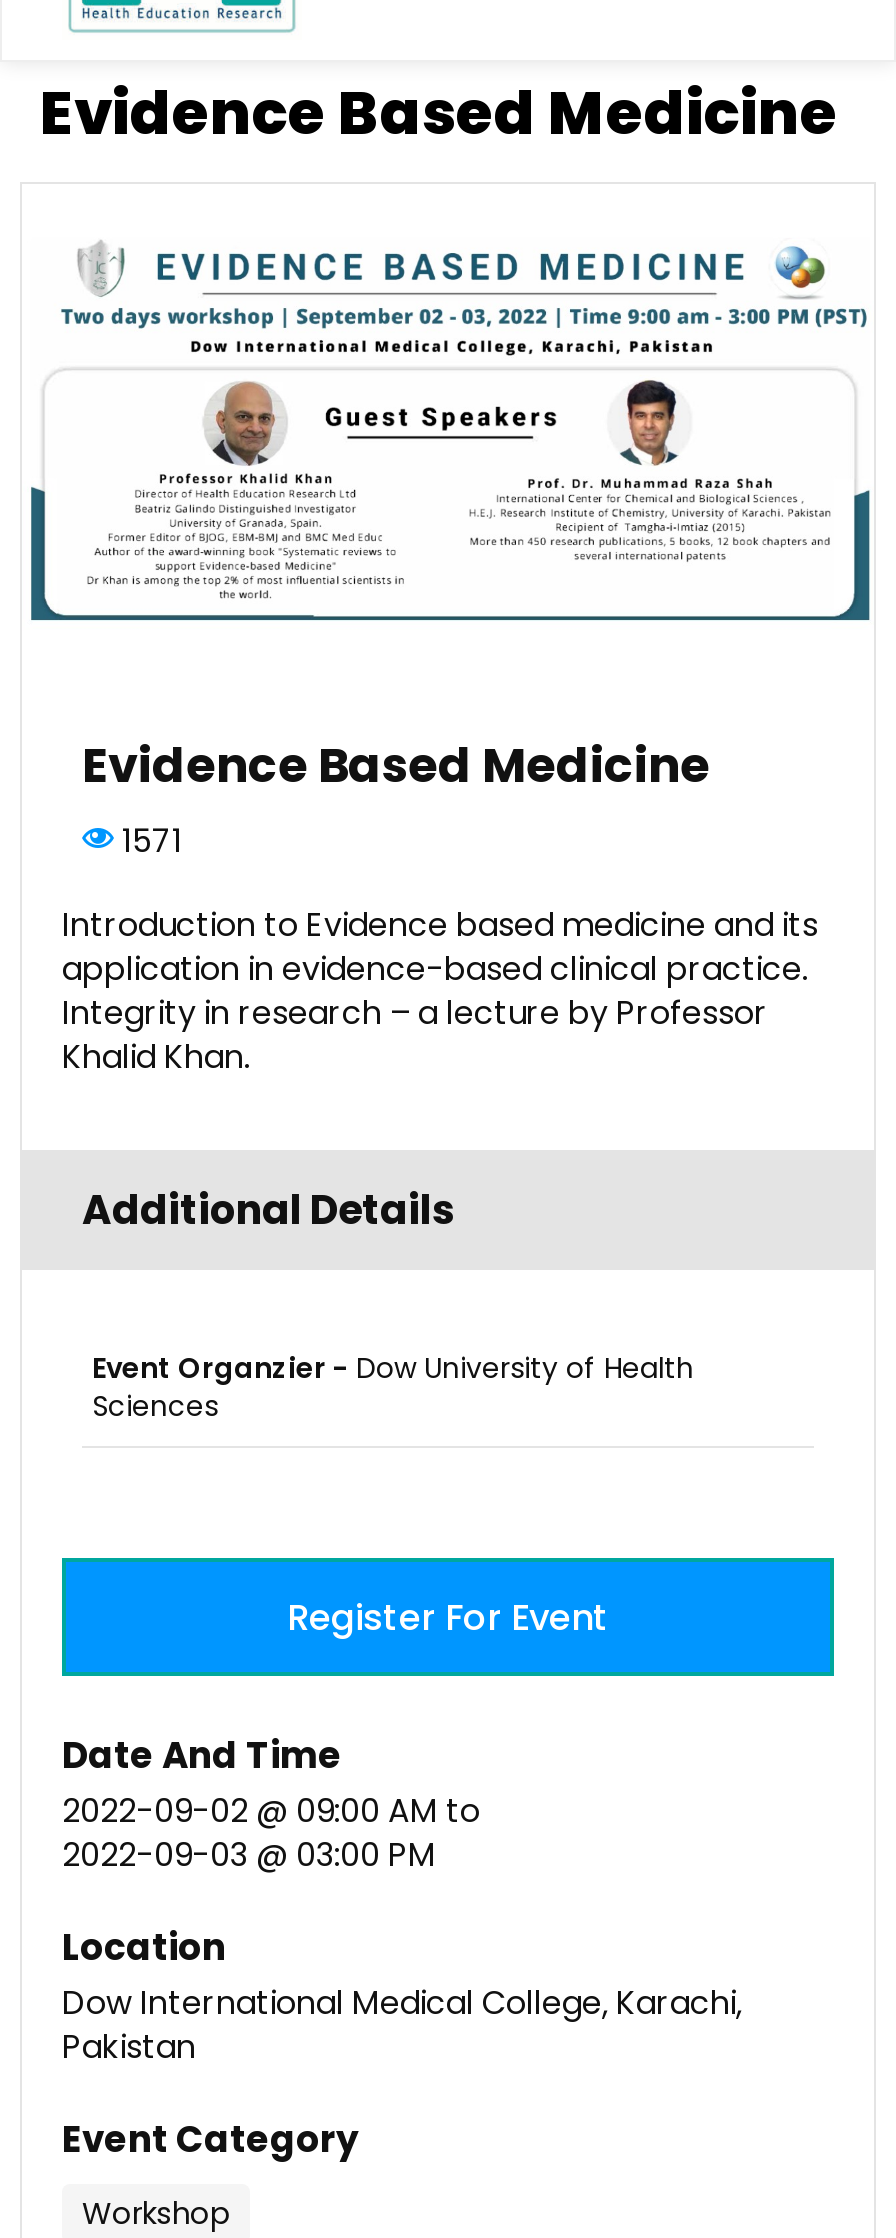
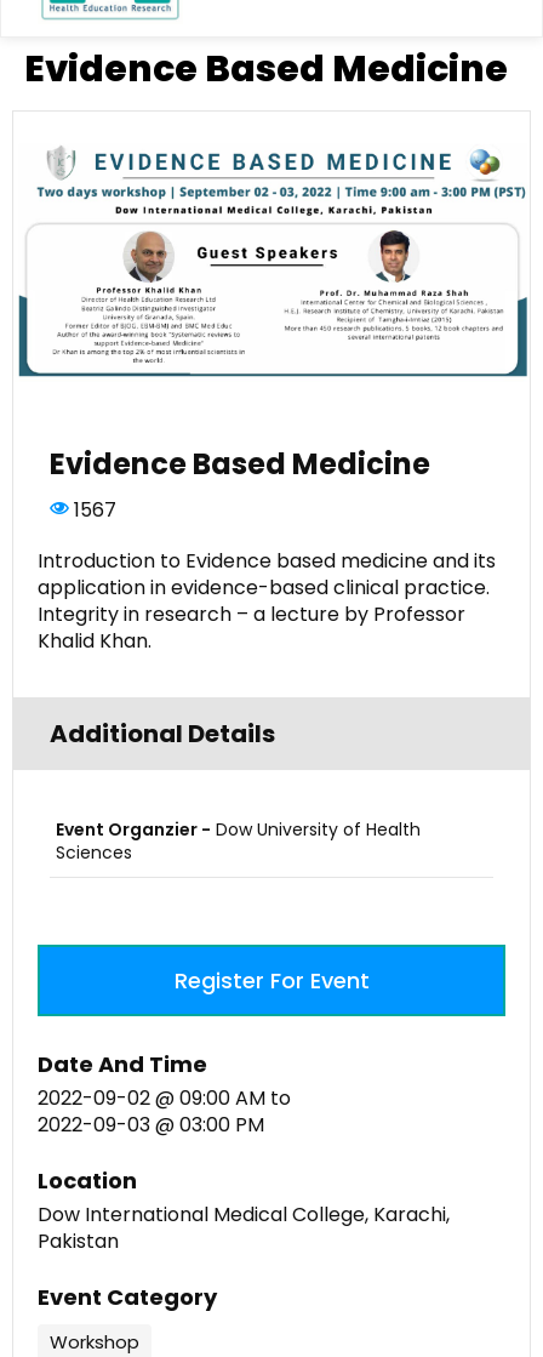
[114,818,182,864] 1571 -> [69,496,116,524] 1567

